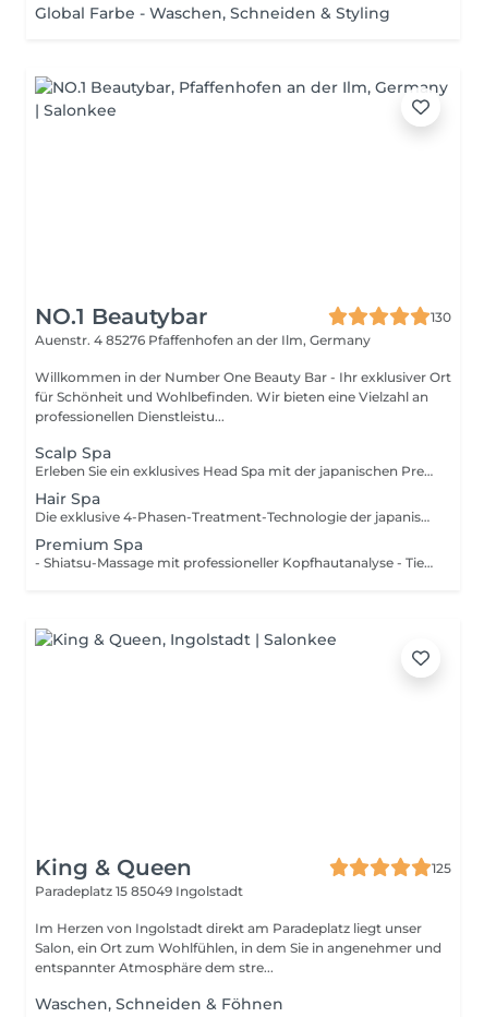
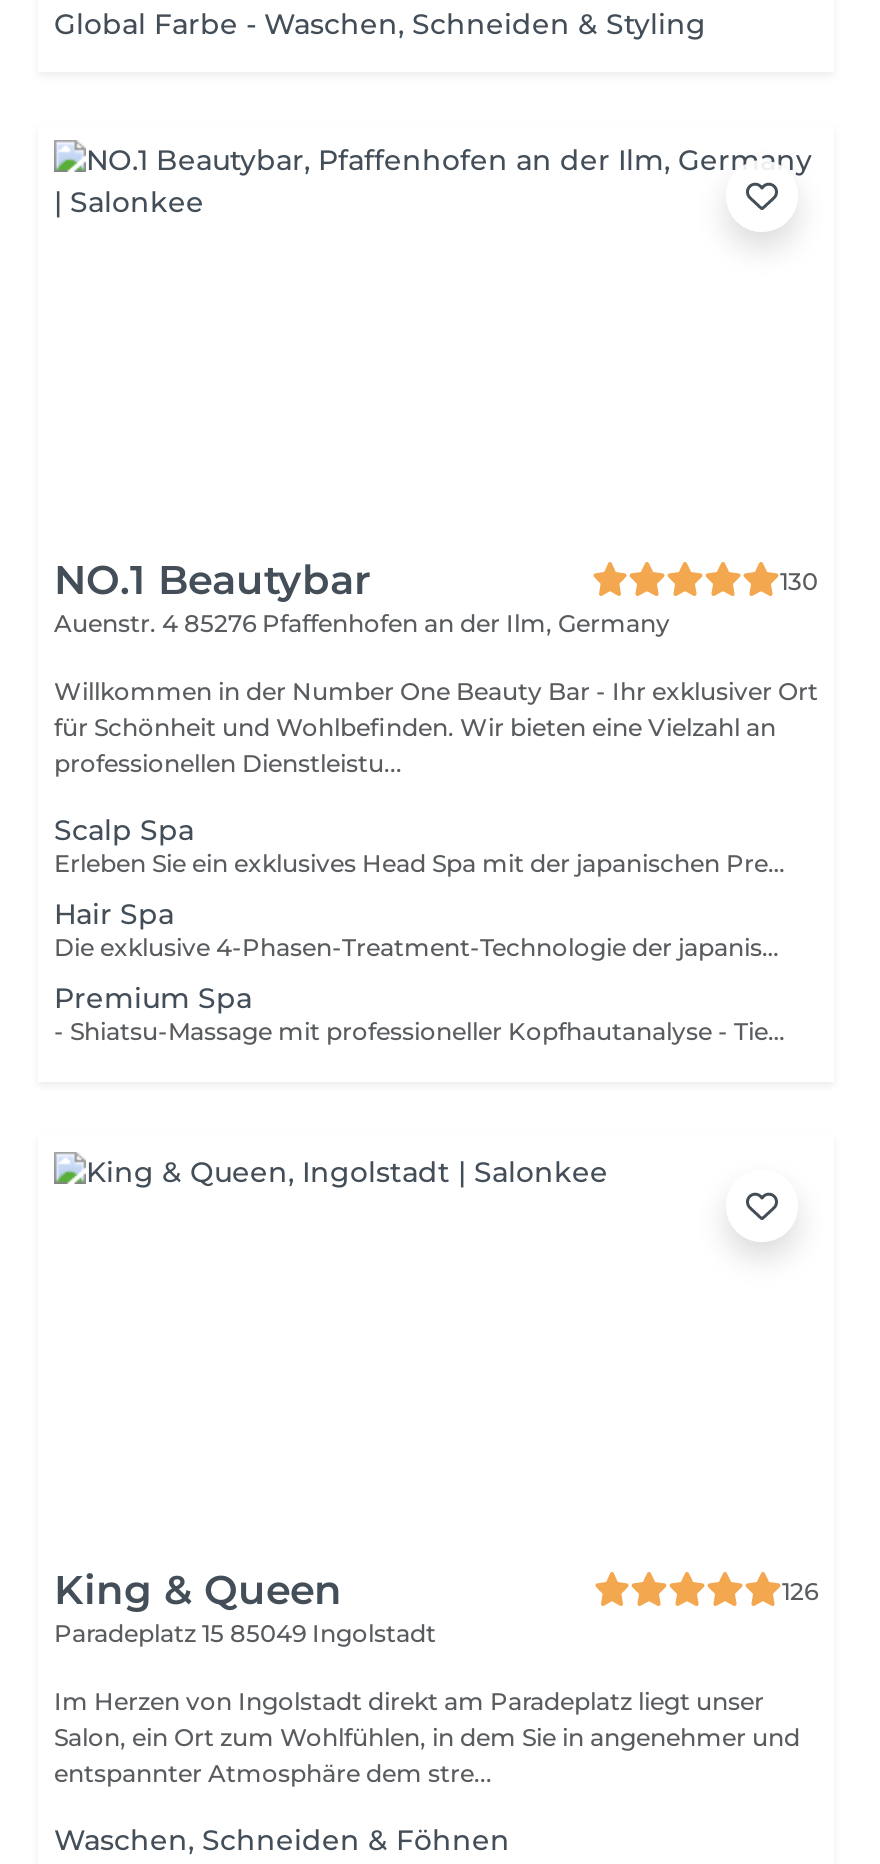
[432,860,451,876] 125 -> [782,1576,818,1606] 126

